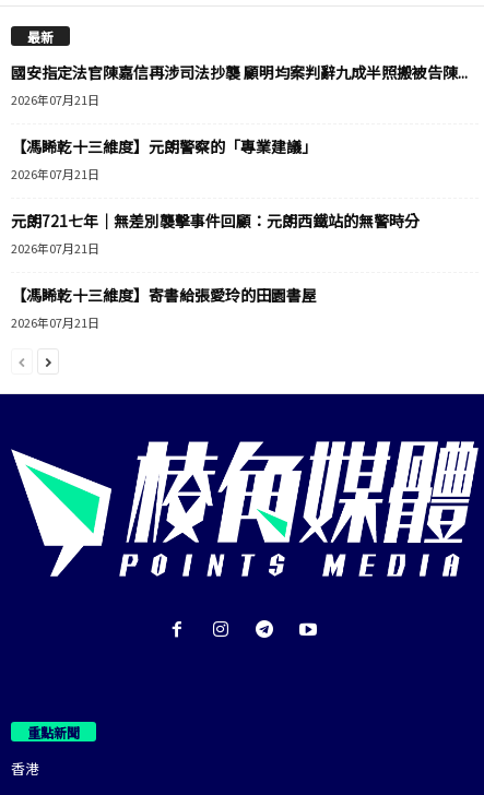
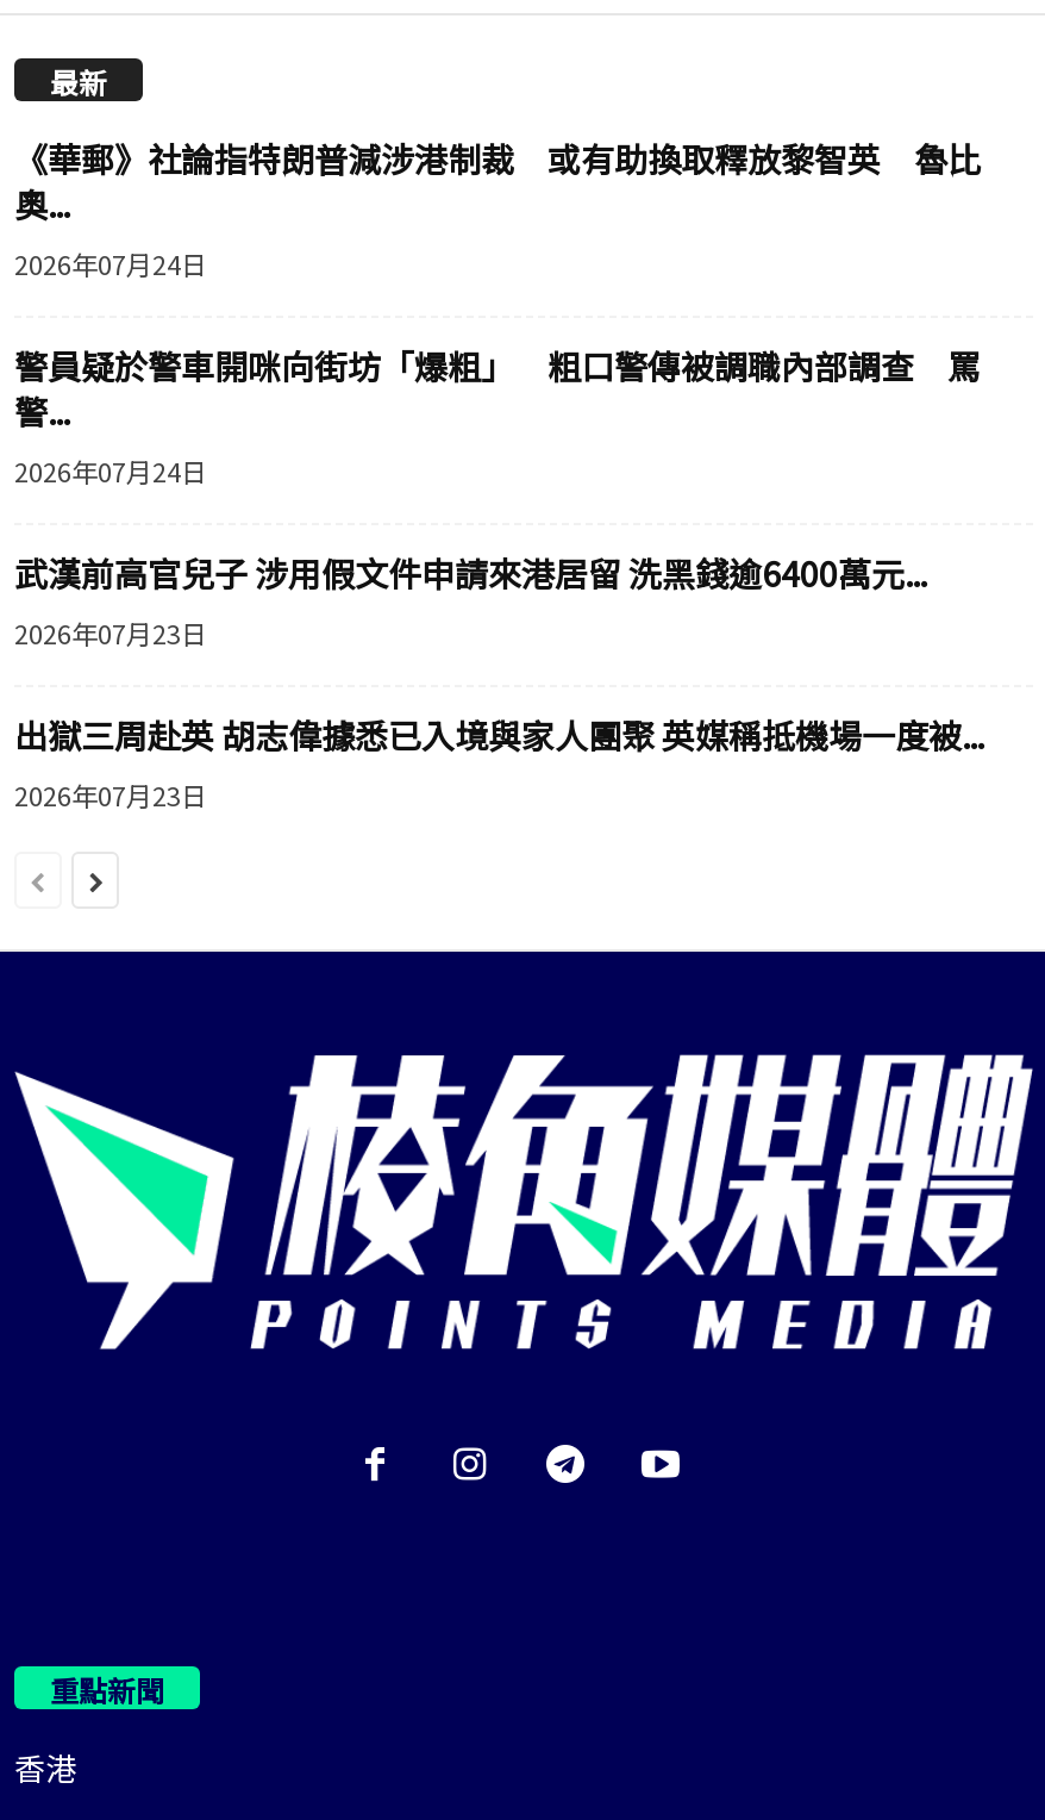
[11,61,468,108] 國安指定法官陳嘉信再涉司法抄襲 顧明均案判辭九成半照搬被告陳... | 2026年07月21日 -> [14,133,981,281] 《華郵》社論指特朗普減涉港制裁 或有助換取釋放黎智英 魯比 | 奧... | 2026年07月24日
[11,135,317,182] 【馮睎乾十三維度】元朗警察的「專業建議」 | 2026年07月21日 -> [14,341,981,488] 警員疑於警車開咪向街坊「爆粗」 粗口警傳被調職內部調查 罵 | 警... | 2026年07月24日
[11,209,420,256] 元朗721七年｜無差別襲擊事件回顧：元朗西鐵站的無警時分 | 2026年07月21日 -> [14,548,926,650] 武漢前高官兒子 涉用假文件申請來港居留 洗黑錢逾6400萬元... | 2026年07月23日
[11,283,317,330] 【馮睎乾十三維度】寄書給張愛玲的田園書屋 | 2026年07月21日 -> [14,710,983,812] 出獄三周赴英 胡志偉據悉已入境與家人團聚 英媒稱抵機場一度被... | 2026年07月23日

